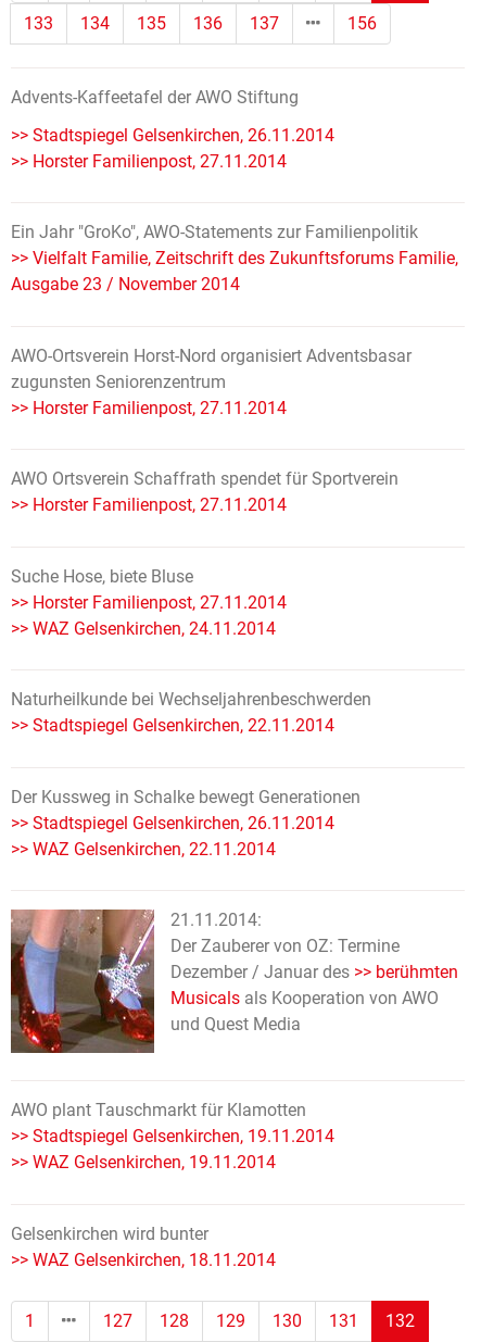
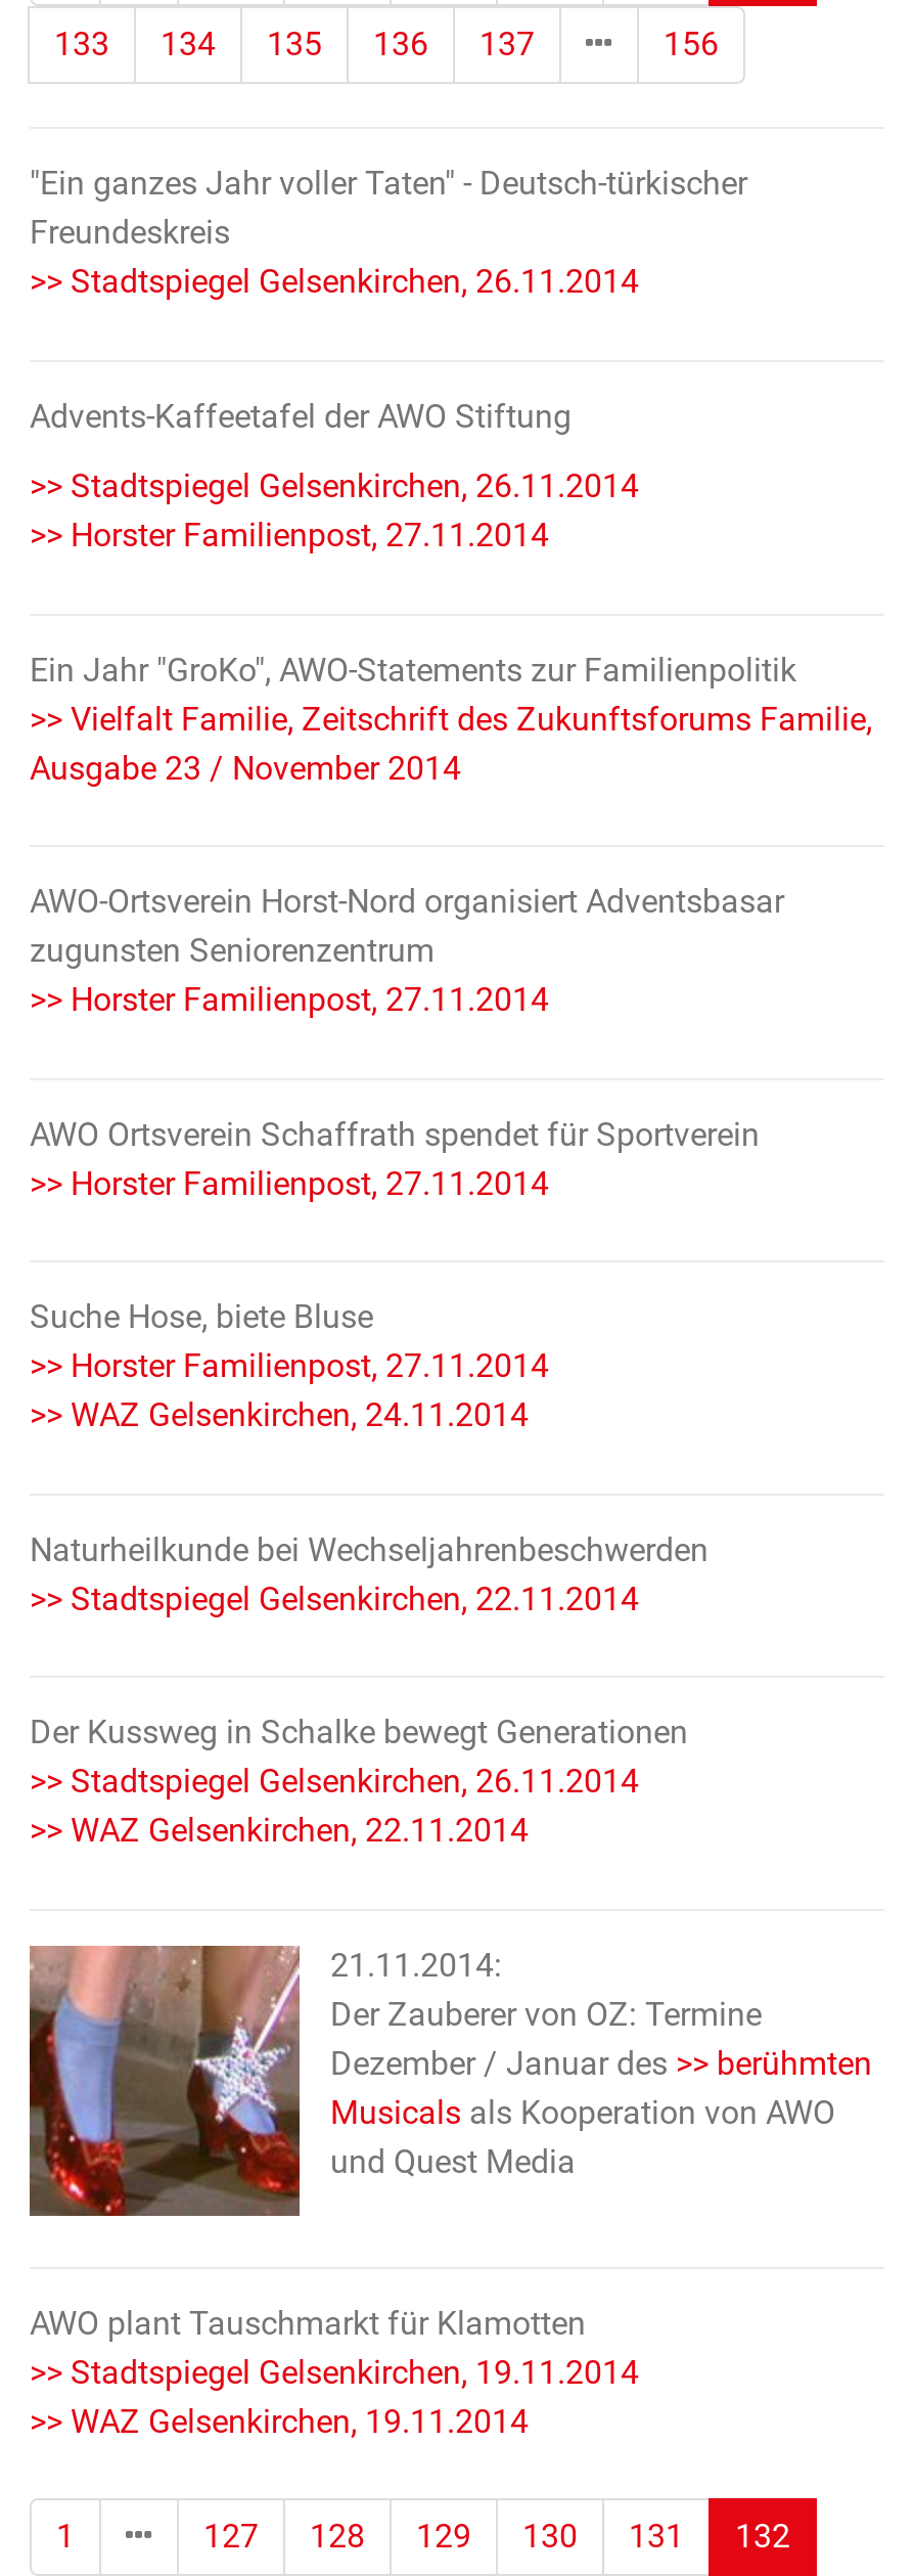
none -> [30,164,747,301] "Ein ganzes Jahr voller Taten" - Deutsch-türkischer | Freundeskreis | >> Stadtspiegel Gelsenkirchen, 26.11.2014
moved [10,87,458,1172] -> [28,396,872,2440]: [image] | Advents-Kaffeetafel der AWO Stiftung | >> Stadtspiegel Gelsenkirchen, 26.11.2014 | ... | >> Stadtspiegel Gelsenkirchen, 19.11.2014 | >> WAZ Gelsenkirchen, 19.11.2014
[11,1223,276,1270] Gelsenkirchen wird bunter | >> WAZ Gelsenkirchen, 18.11.2014 -> none

